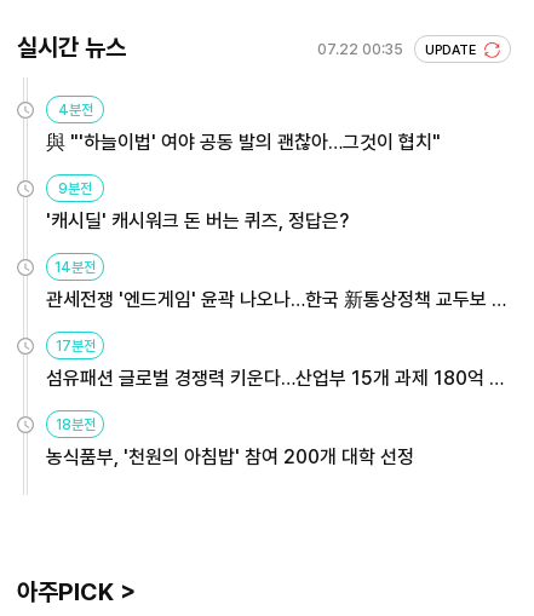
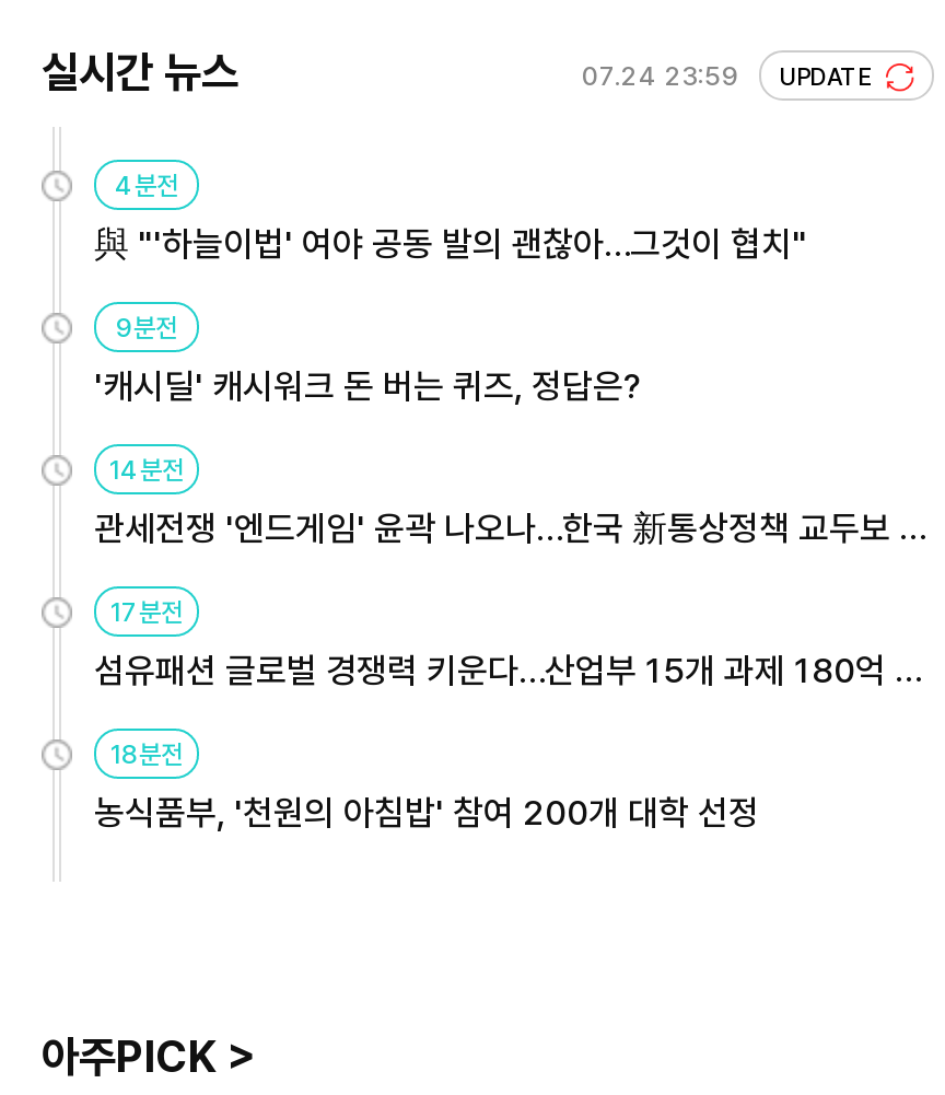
[317,41,480,58] 07.22 00:35 UPDATE -> [582,61,877,91] 07.24 23:59 UPDATE

